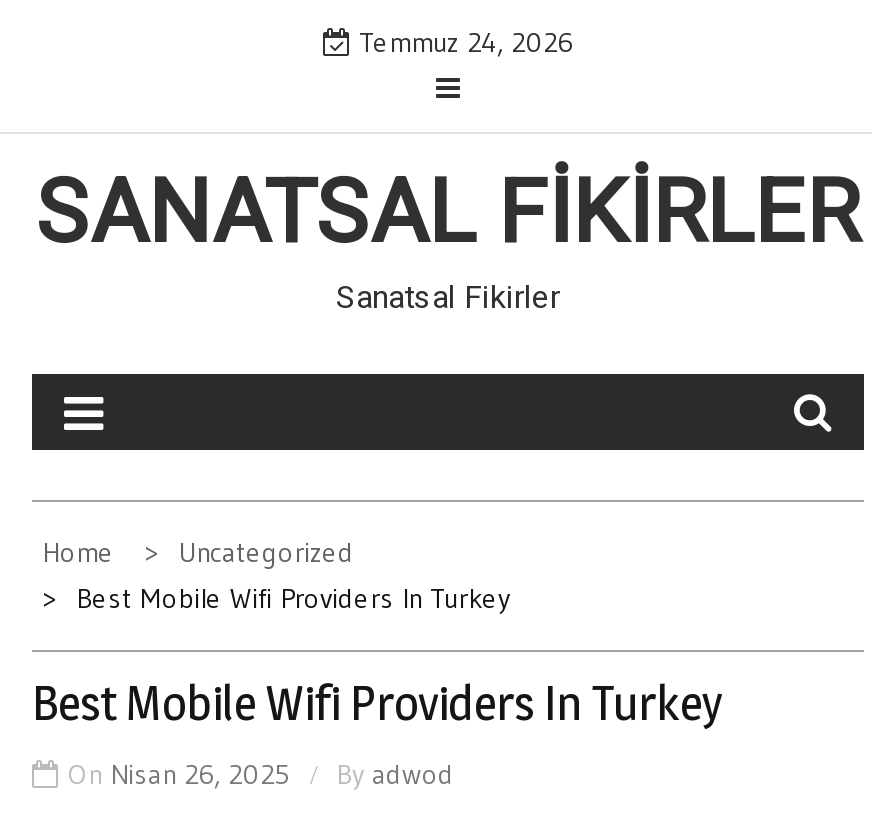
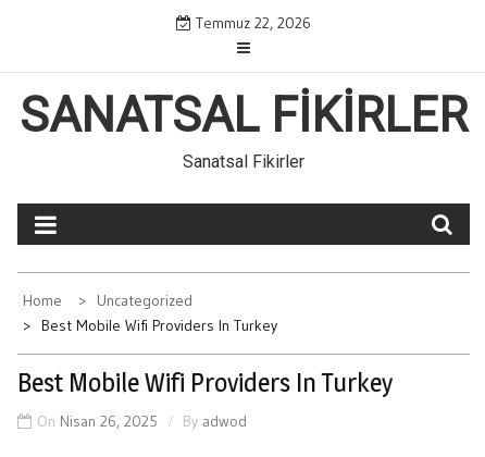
[351,24,573,60] Temmuz 24, 2026 -> [191,13,311,33] Temmuz 22, 2026

